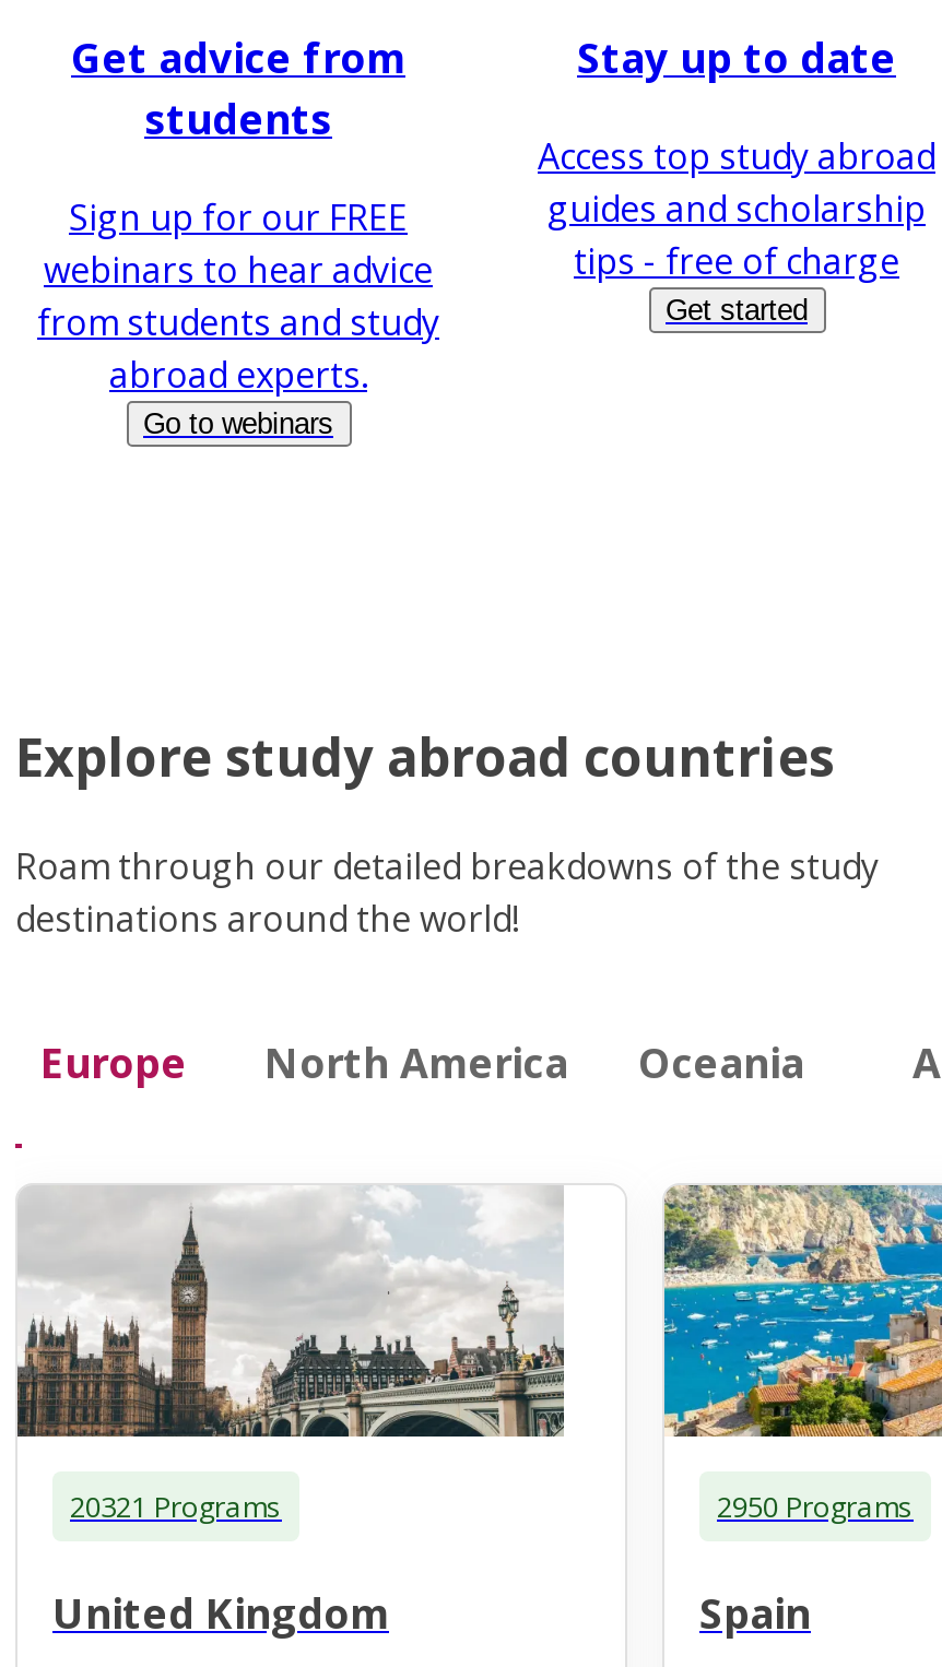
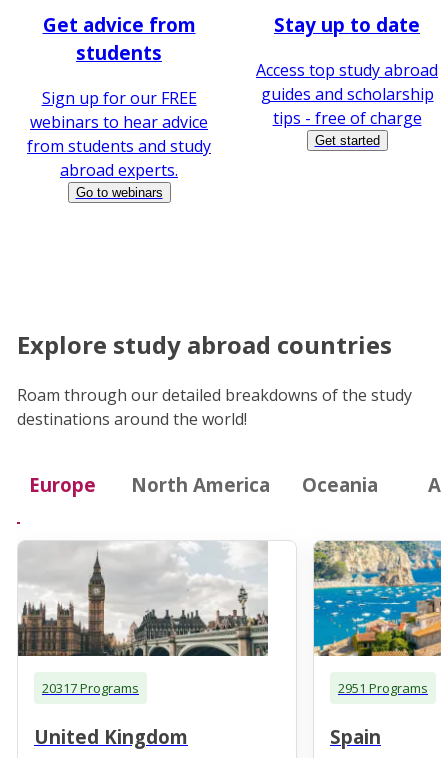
[70,1486,282,1525] 20321 Programs -> [42,679,139,697] 20317 Programs
[717,1486,914,1525] 2950 Programs -> [338,679,428,697] 2951 Programs

